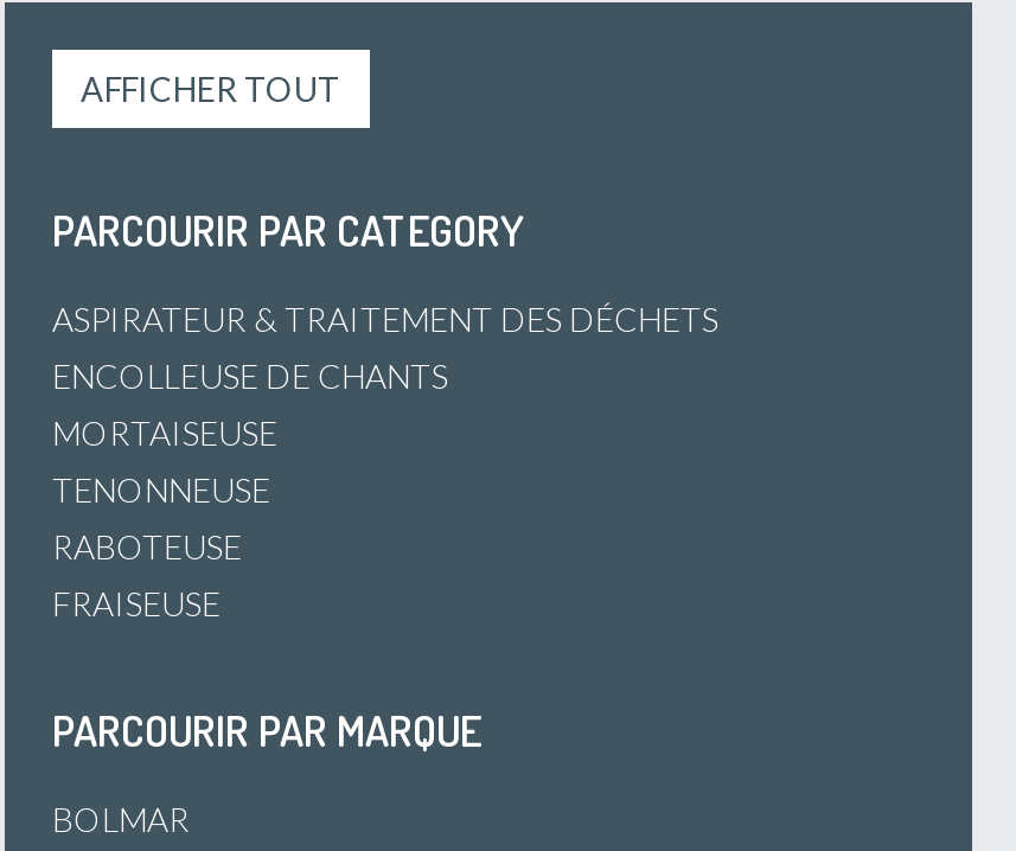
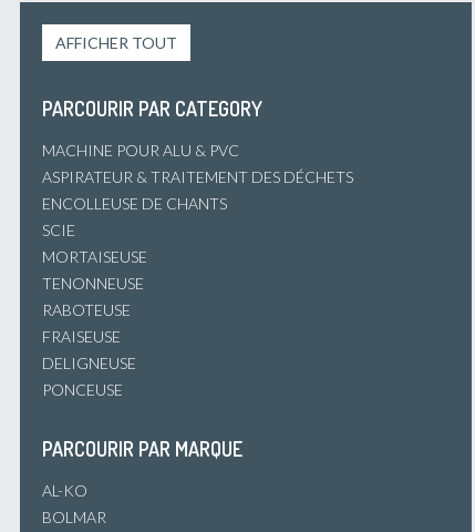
none -> [42,141,239,160] MACHINE POUR ALU & PVC
none -> [42,221,75,239] SCIE
none -> [42,354,136,399] DELIGNEUSE | PONCEUSE
none -> [42,481,87,500] AL-KO

